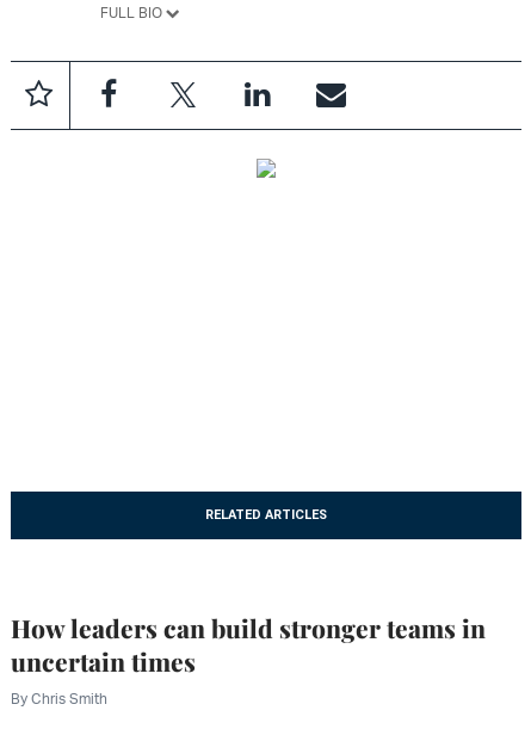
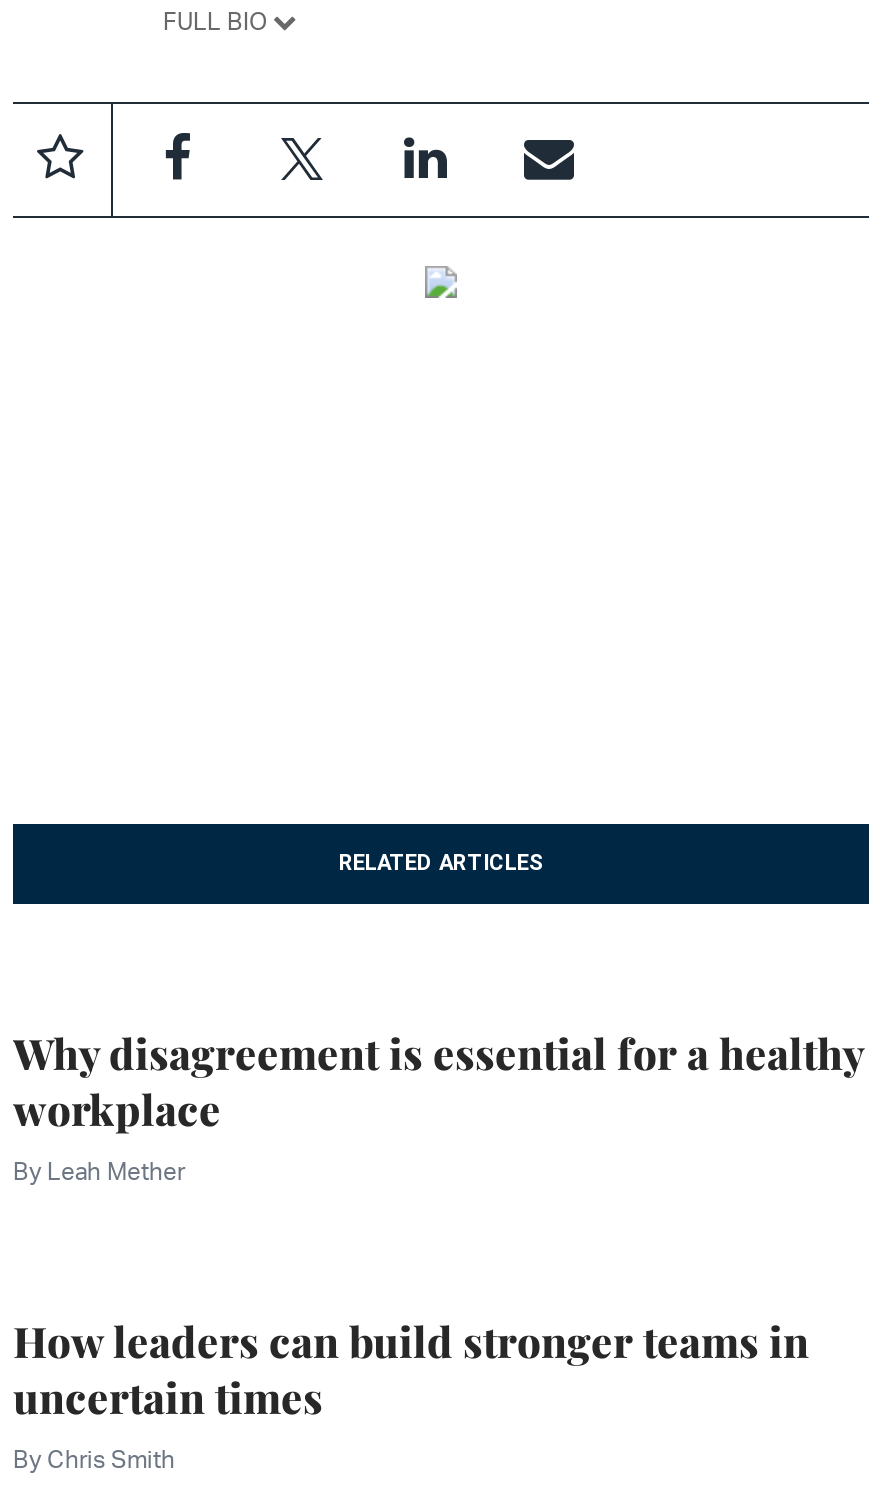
none -> [13,1024,863,1186] Why disagreement is essential for a healthy | workplace | By Leah Mether

